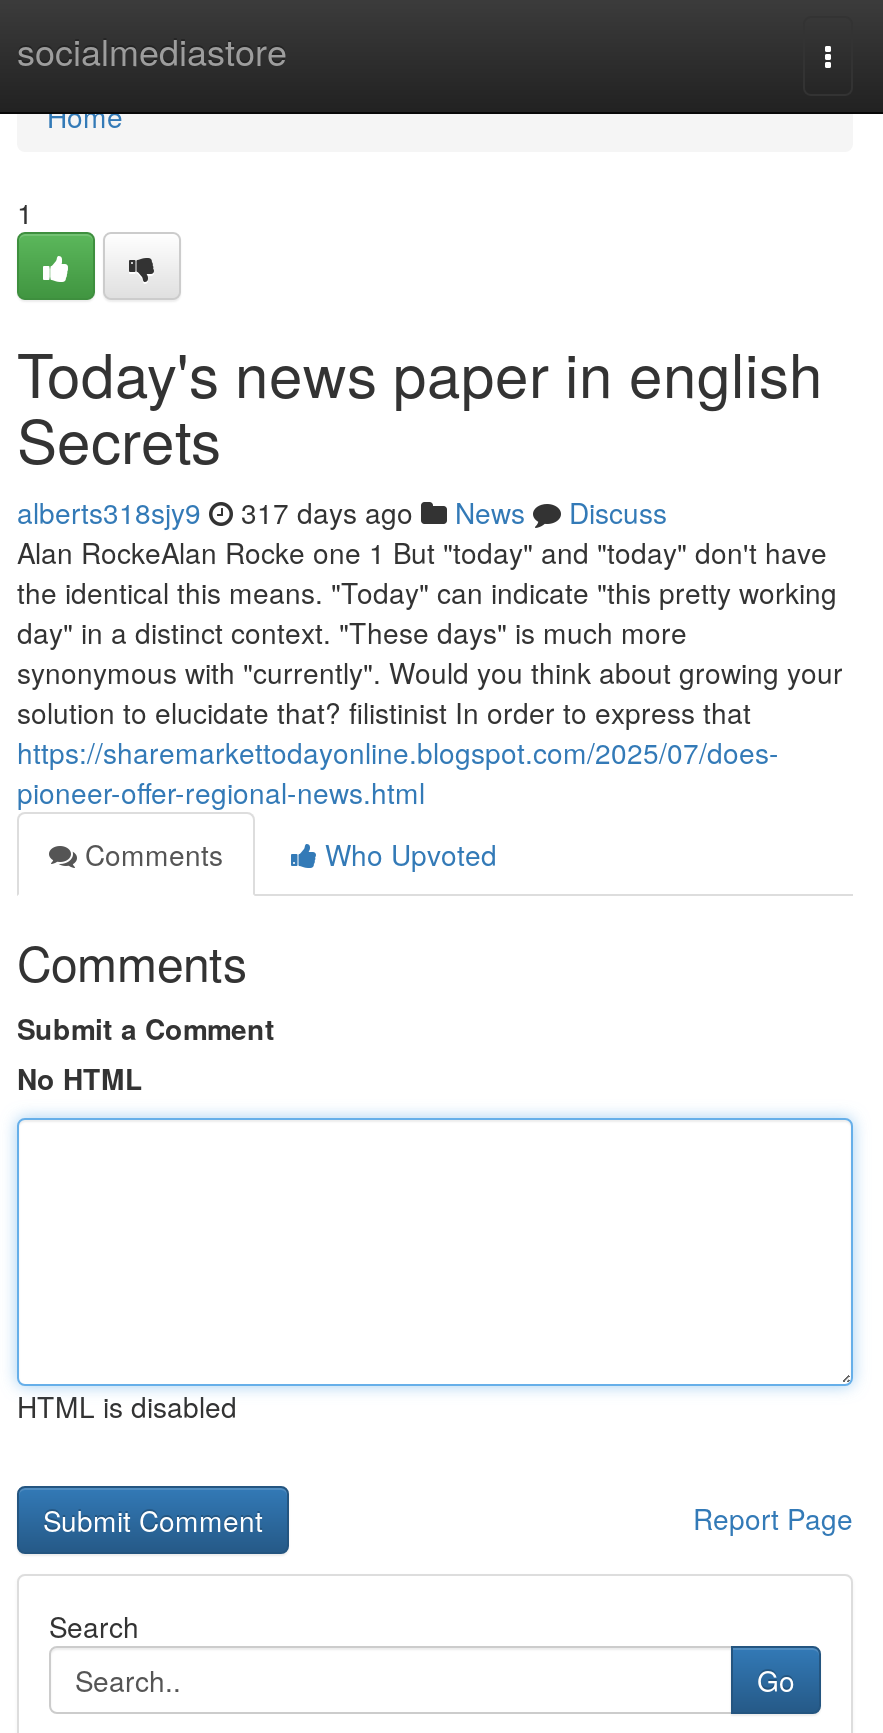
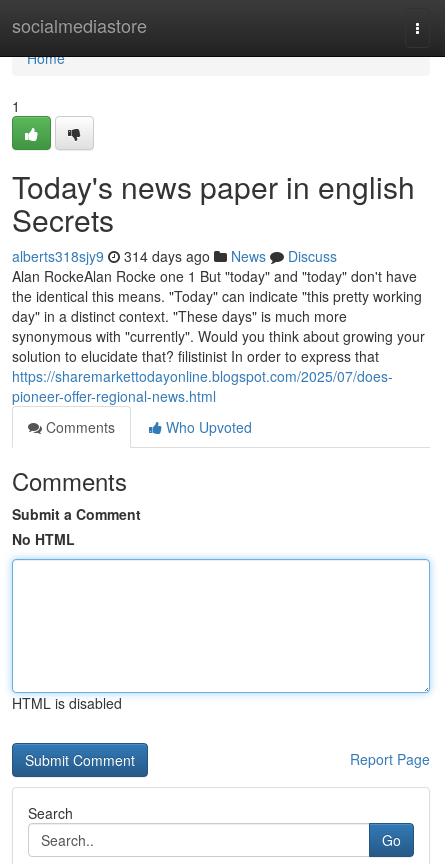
[17,492,667,532] alberts318sjy9 317 days ago News Discuss -> [12,246,337,266] alberts318sjy9 314 days ago News Discuss

